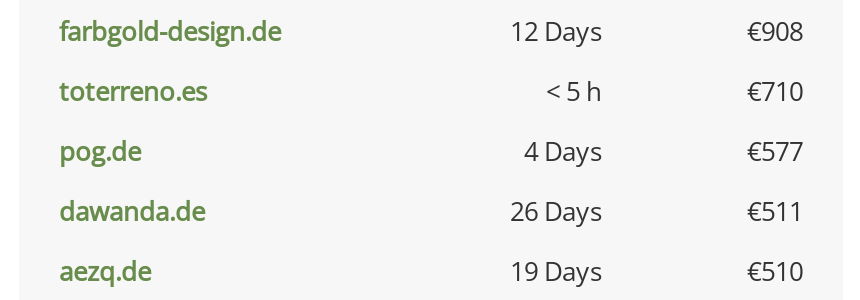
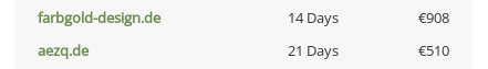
[510,13,602,49] 12 Days -> [287,8,338,27] 14 Days
[59,73,803,229] toterreno.es | < 5 h | €710 | pog.de | 4 Days | €577 | dawanda.de | 26 Days | €511 -> none
[510,253,602,289] 19 Days -> [287,41,338,60] 21 Days

